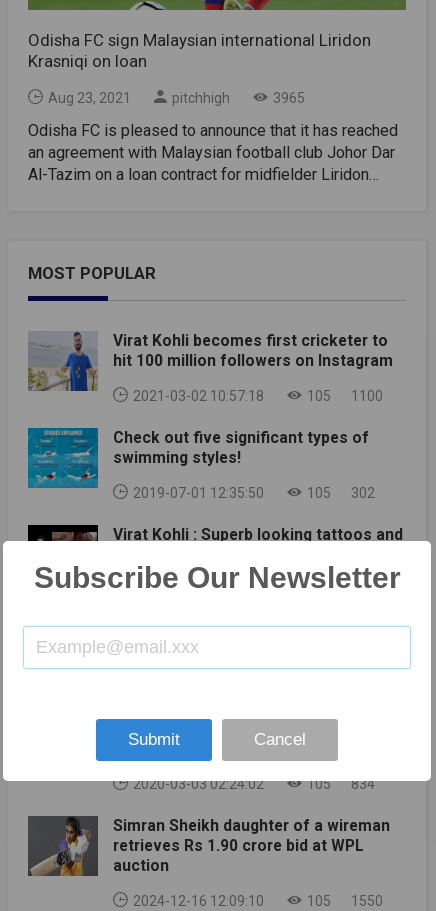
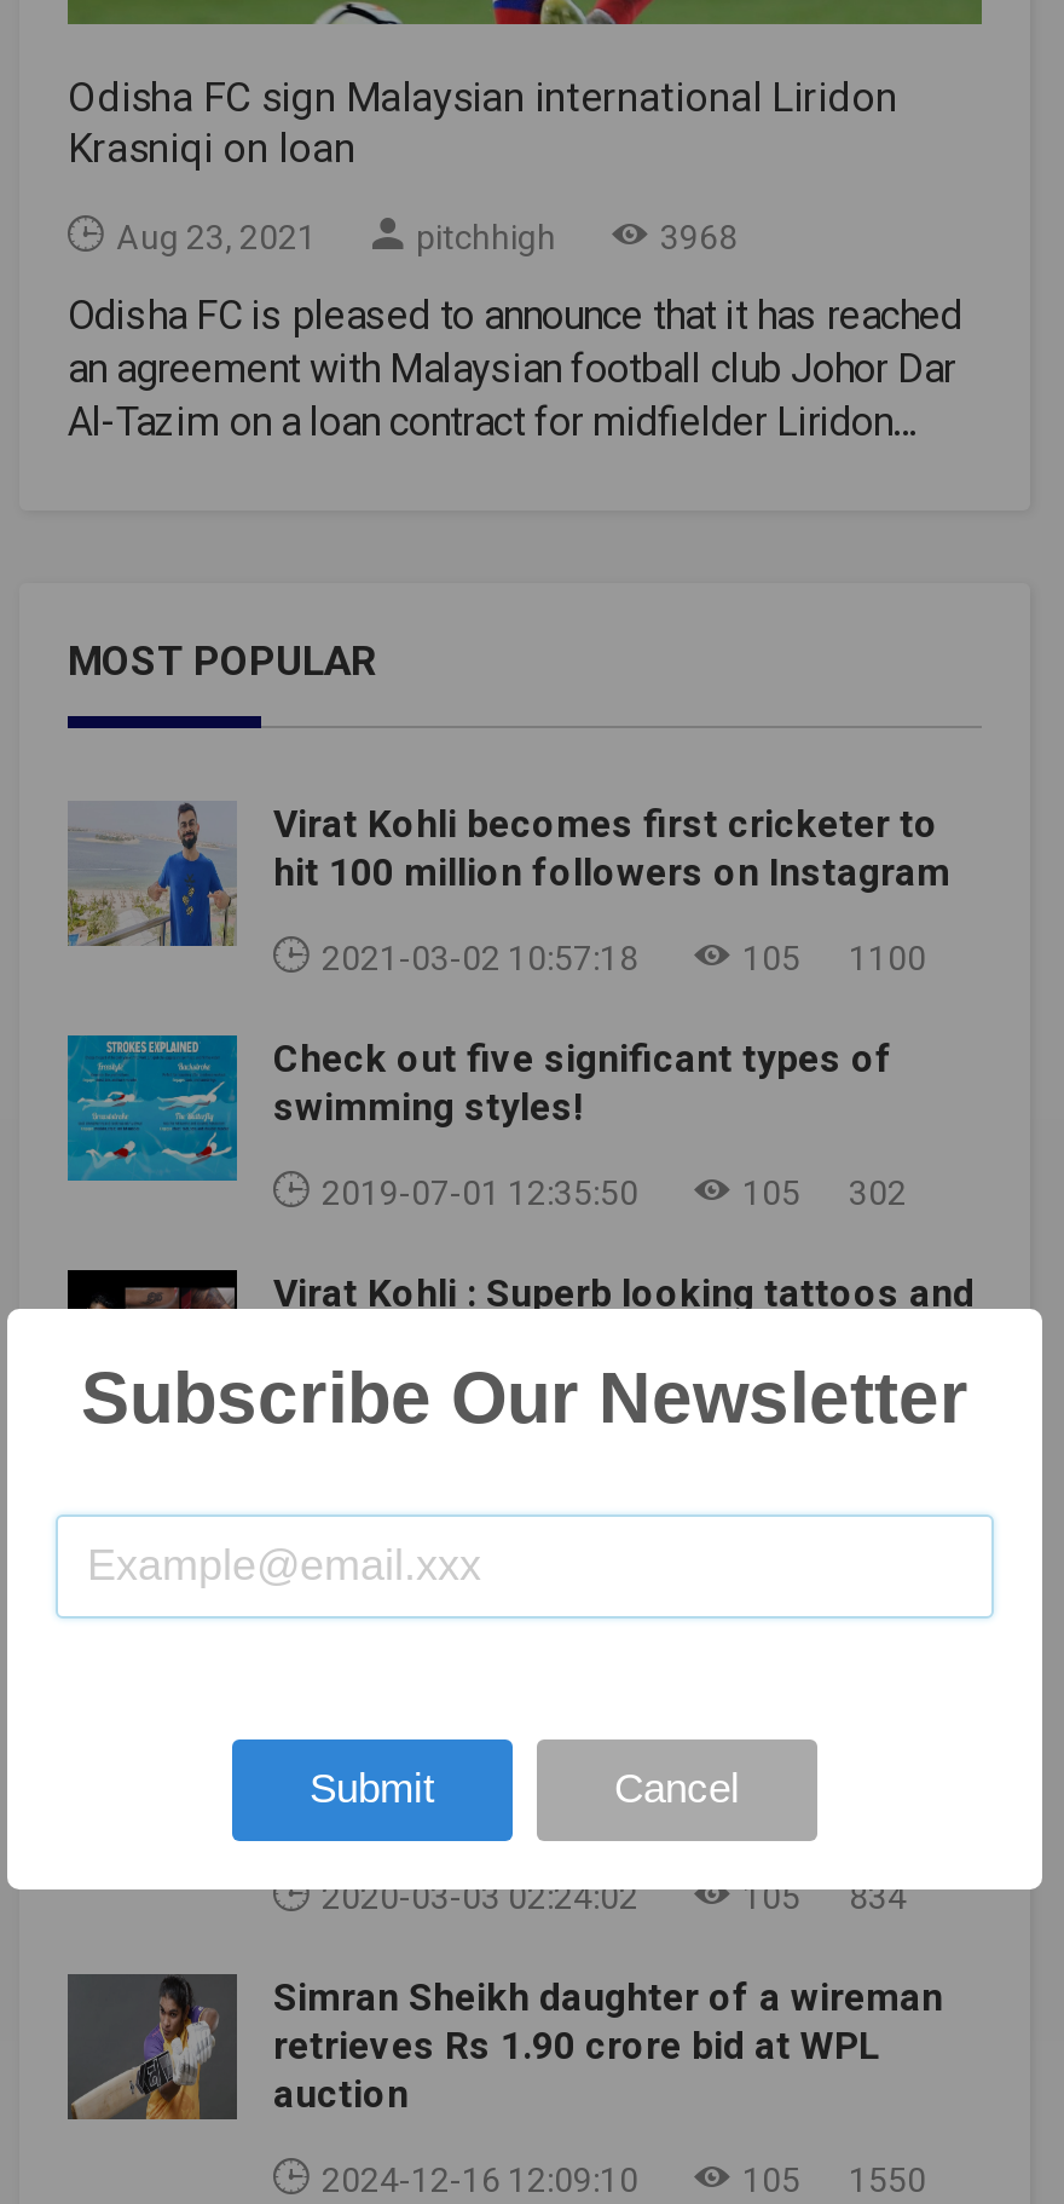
[273,90,305,106] 3965 -> [660,218,738,256] 3968

